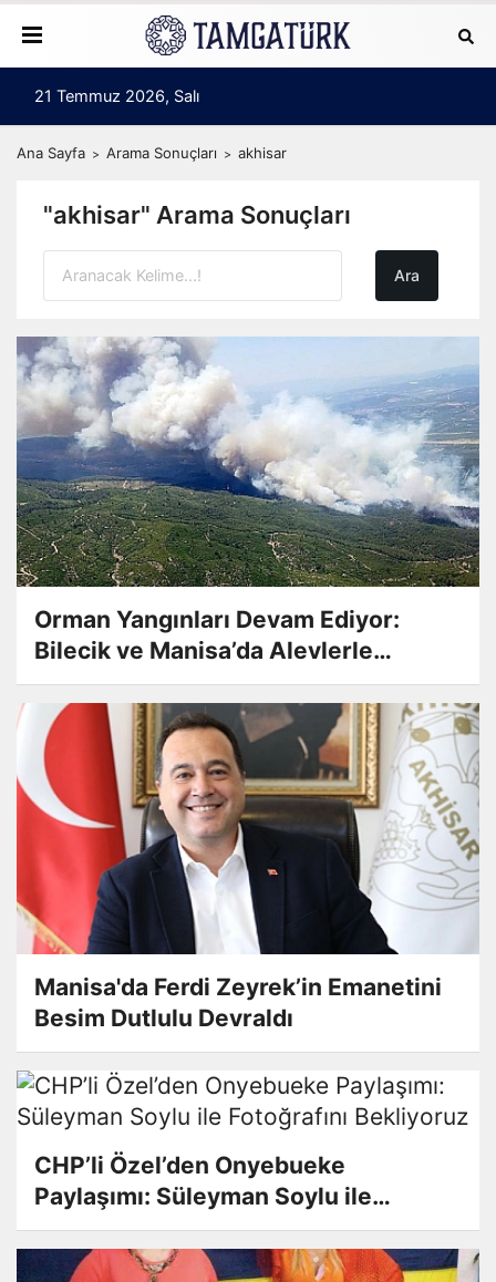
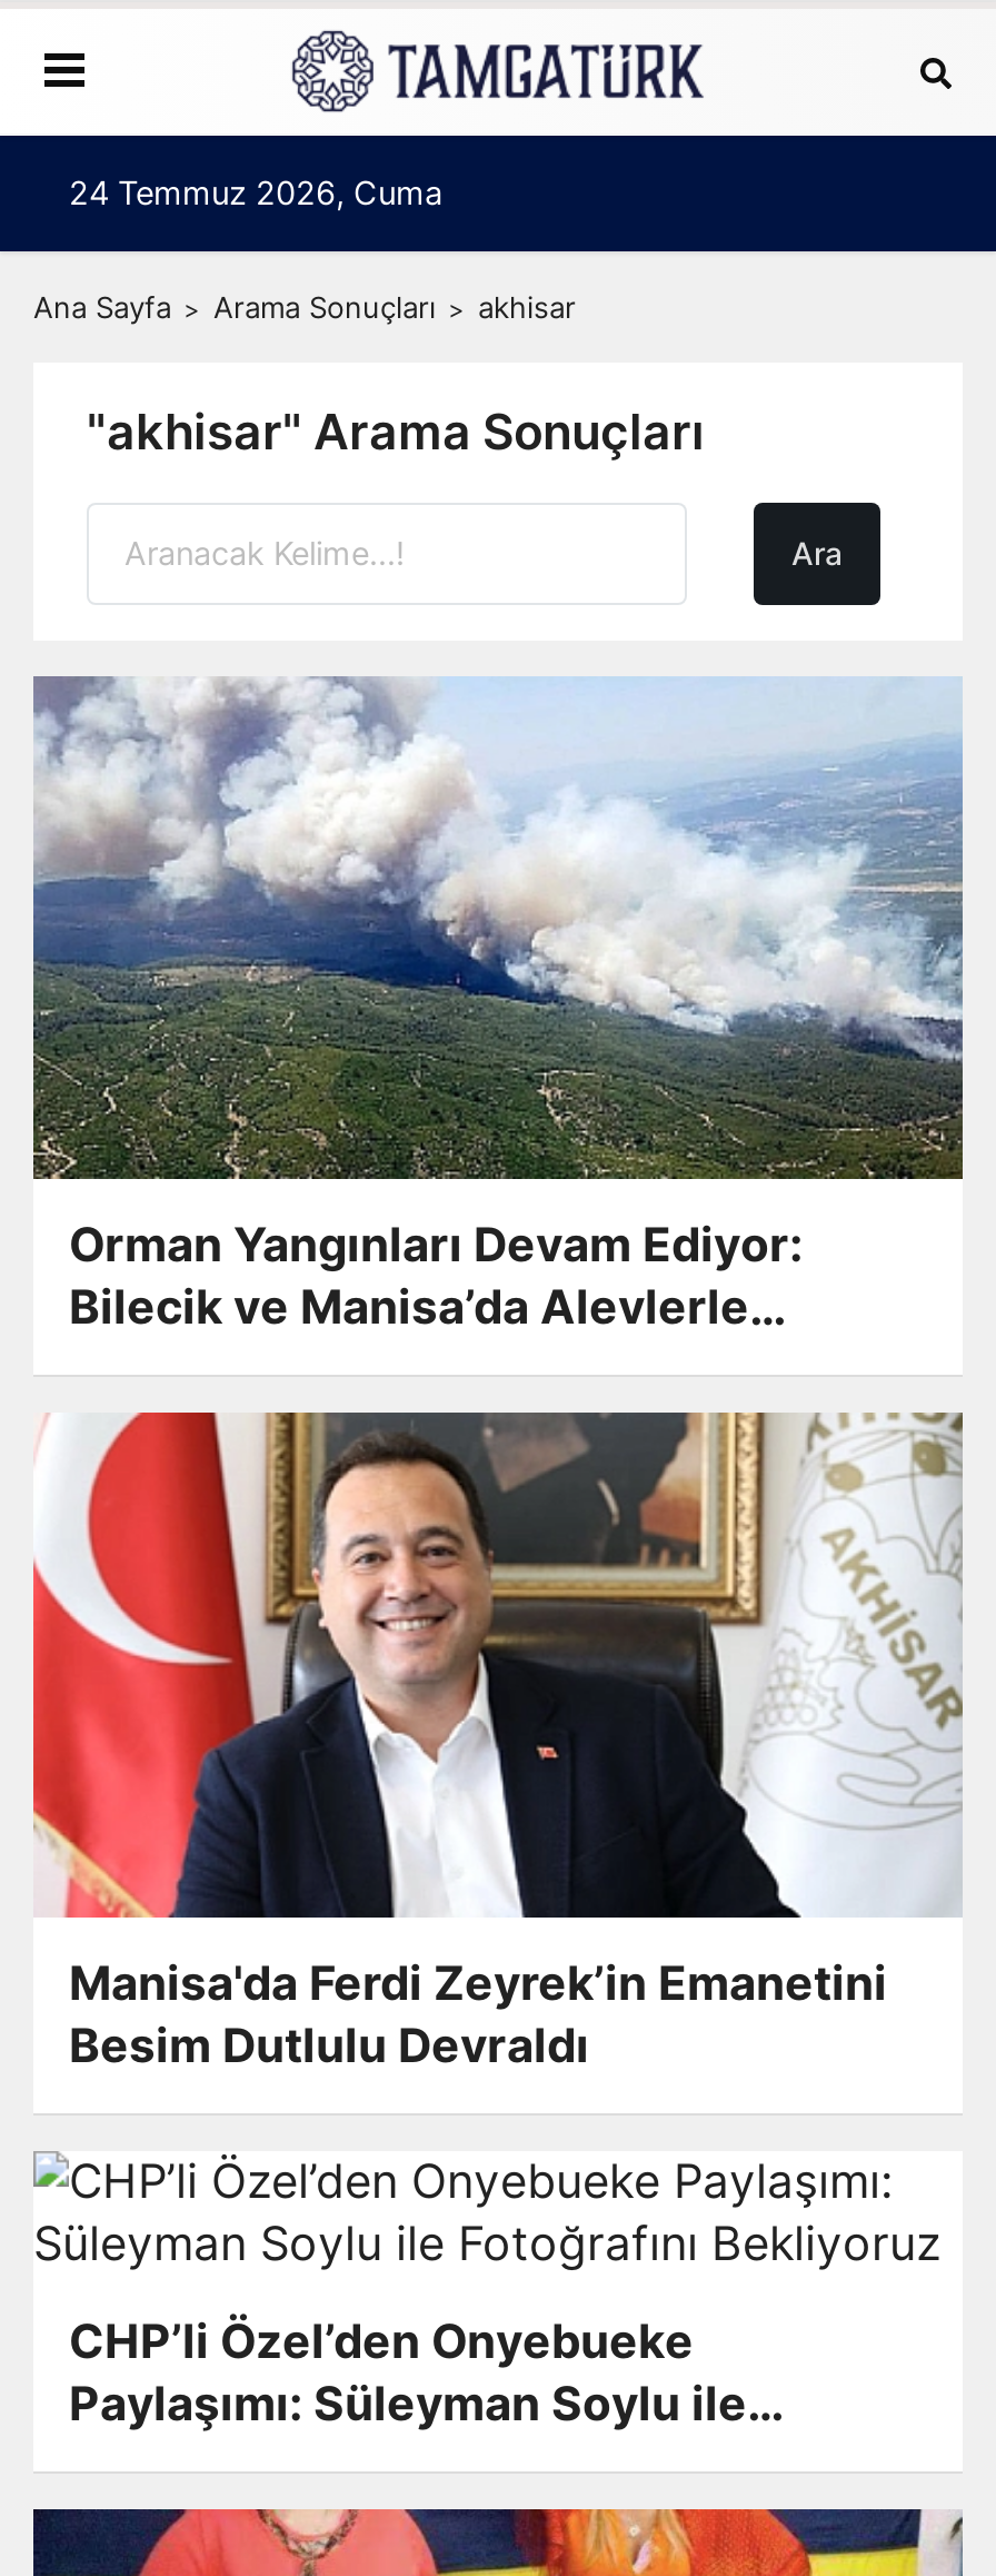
[34,86,199,106] 21 Temmuz 2026, Salı -> [69,174,442,214] 24 Temmuz 2026, Cuma

